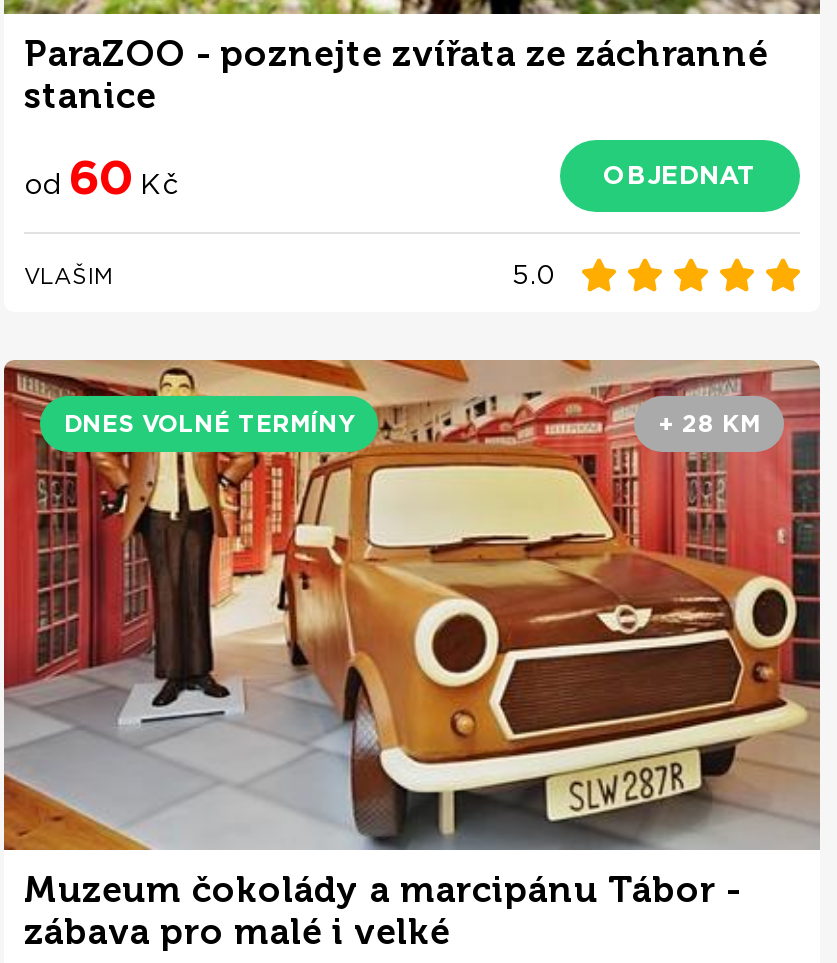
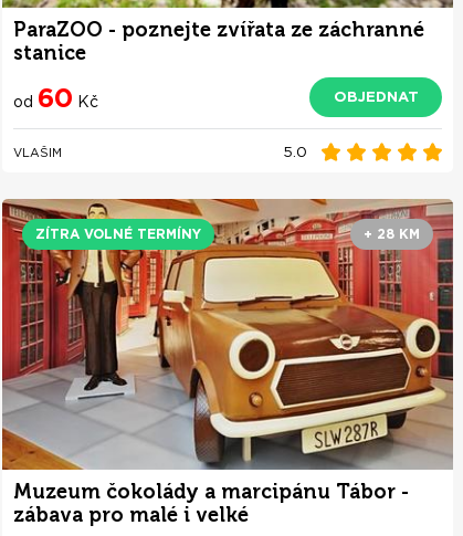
[64,408,354,438] DNES VOLNÉ TERMÍNY -> [35,226,201,242] ZÍTRA VOLNÉ TERMÍNY

